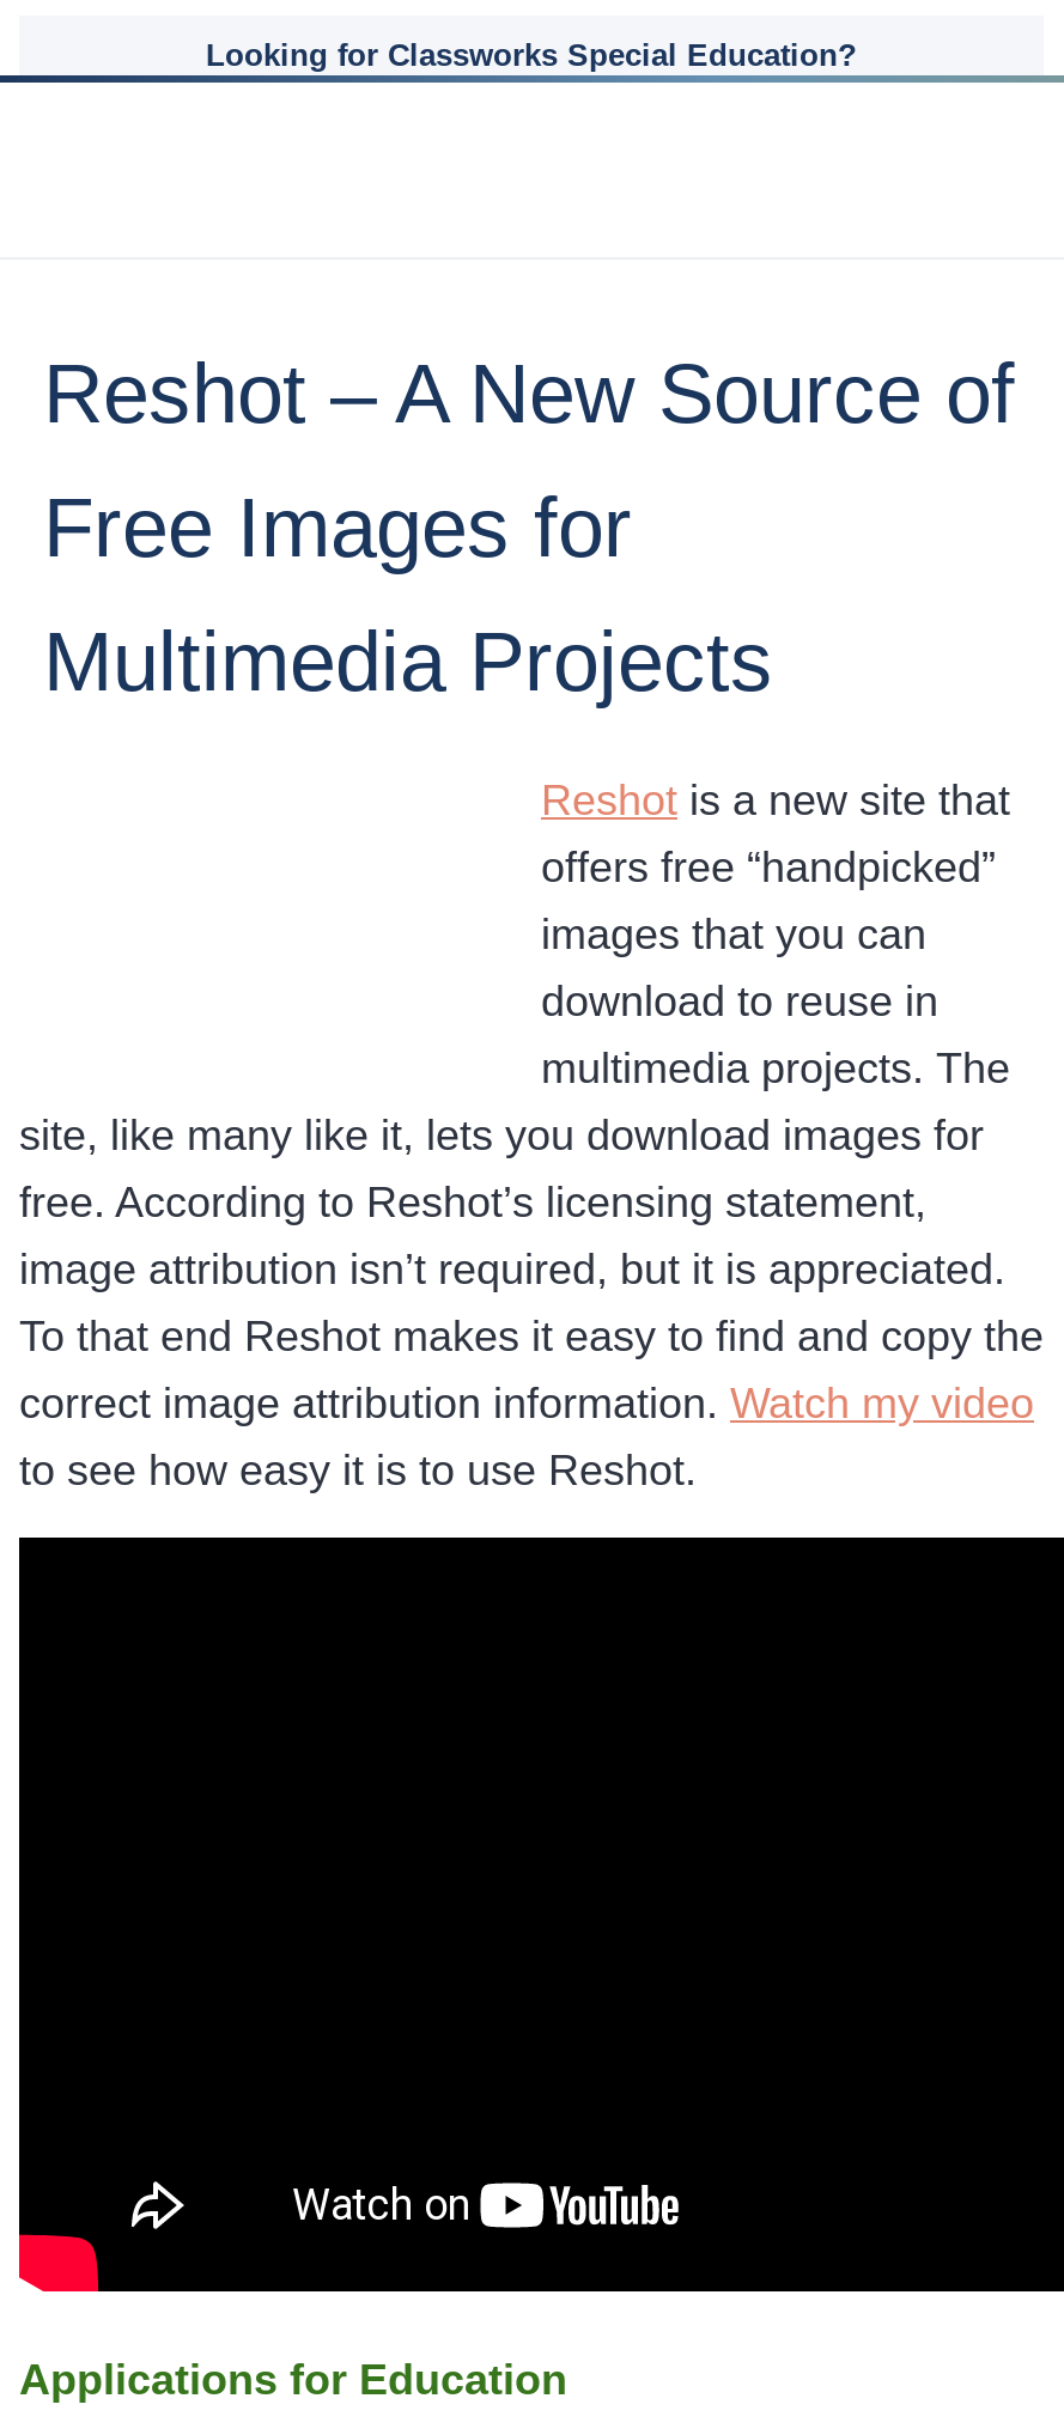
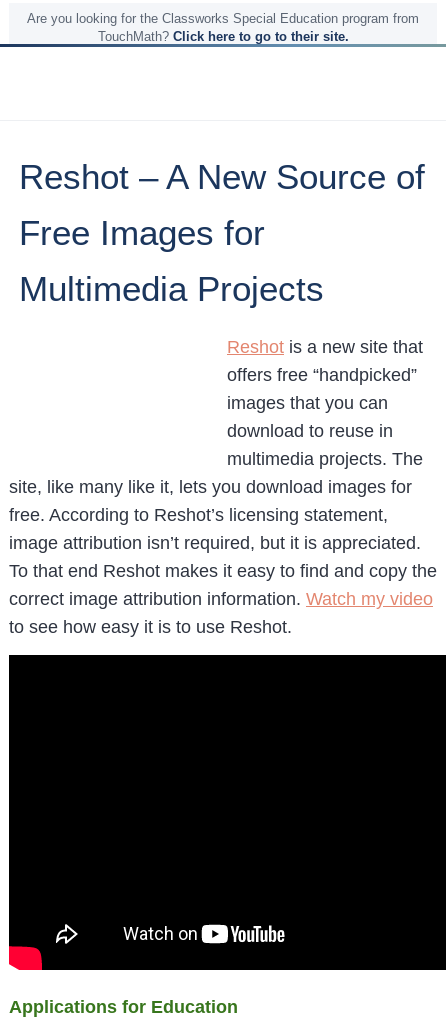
[206,37,857,73] Looking for Classworks Special Education? -> [27,11,419,44] Are you looking for the Classworks Special Education program from | TouchMath? Click here to go to their site.

